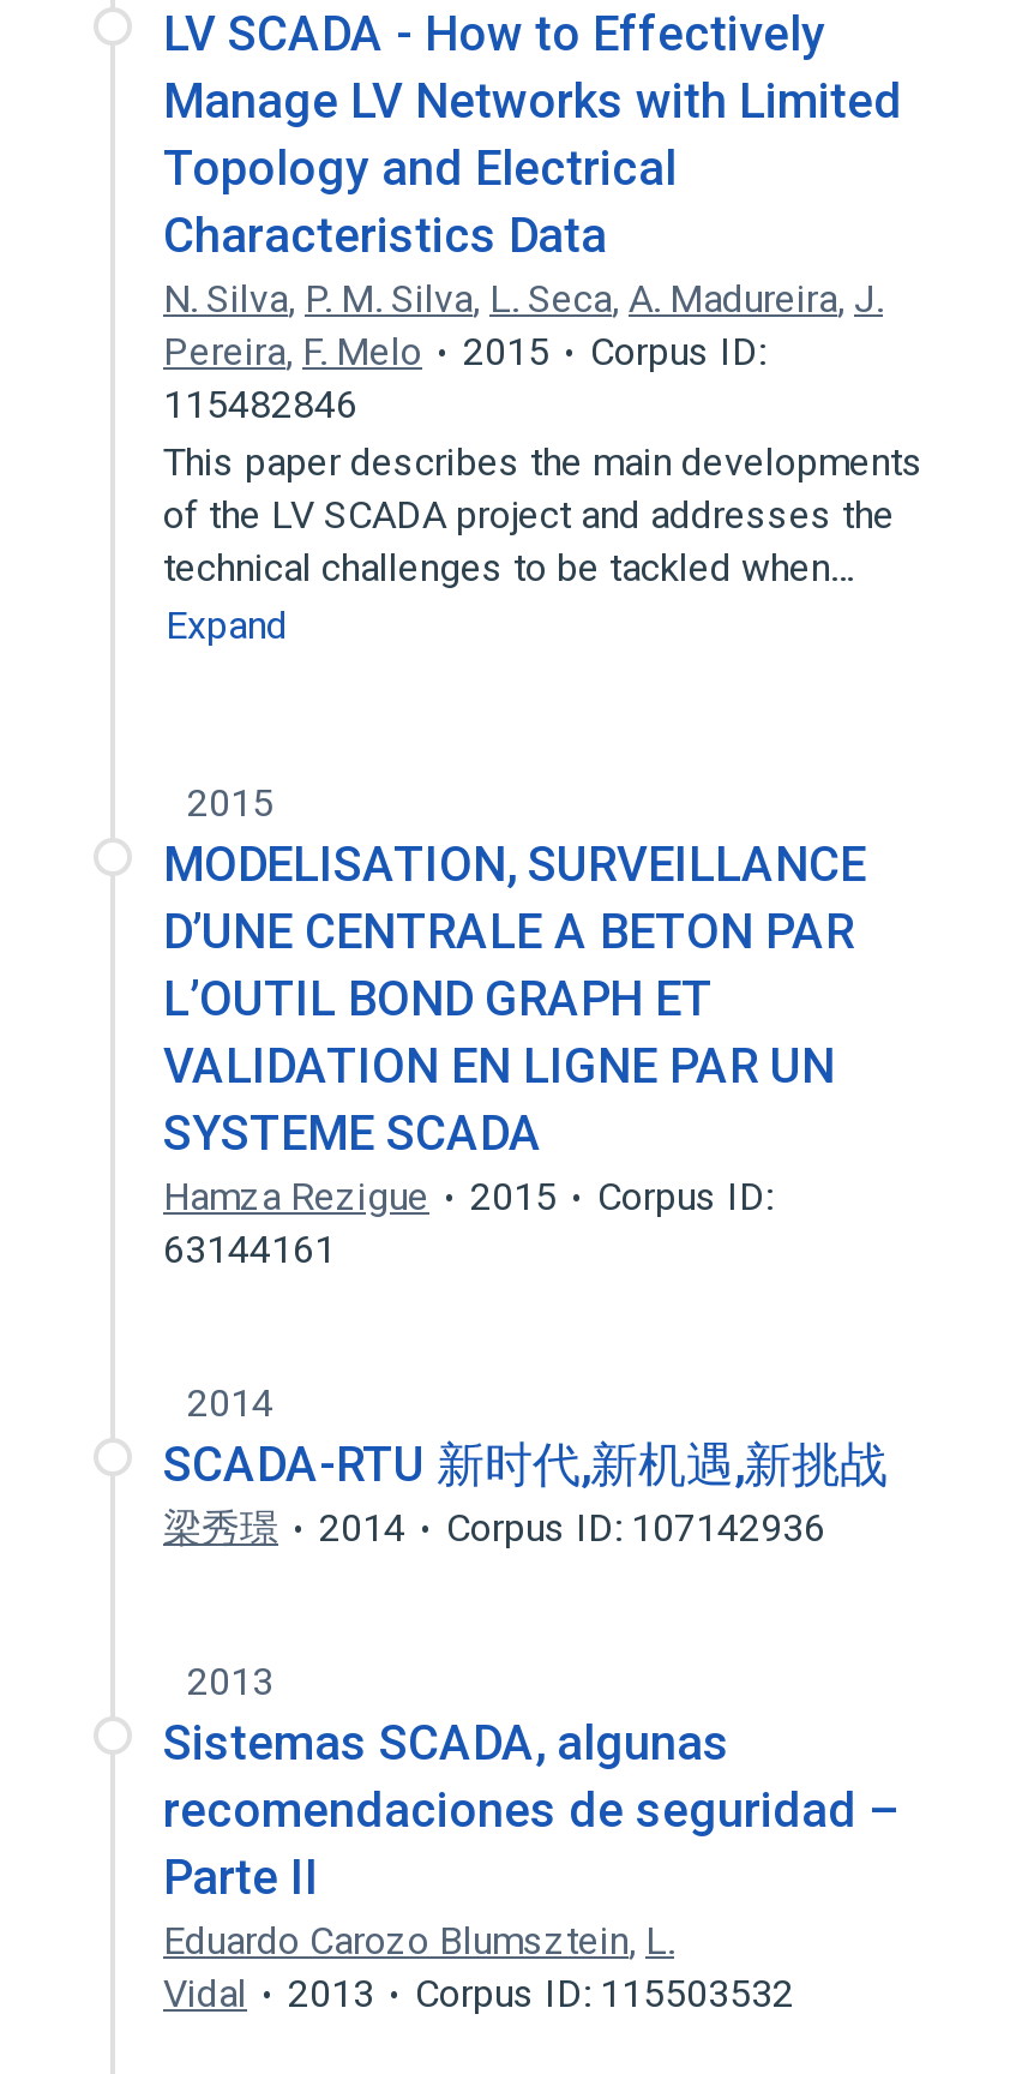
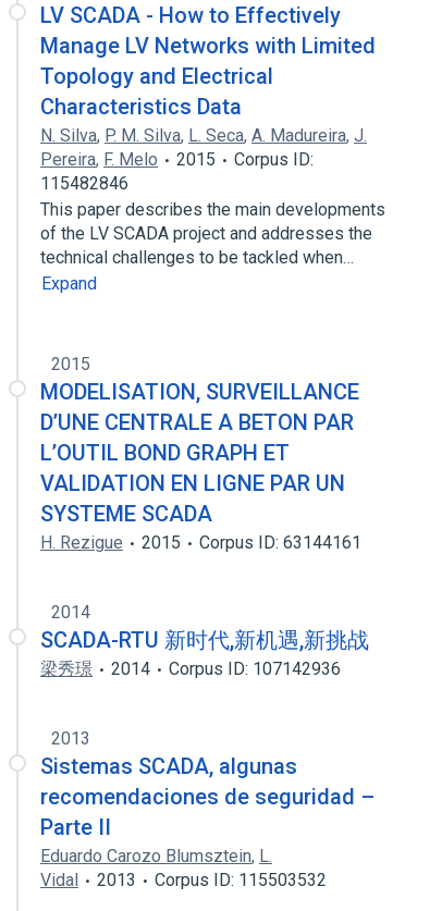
[163,1174,429,1219] Hamza Rezigue -> [40,532,123,553] H. Rezigue

